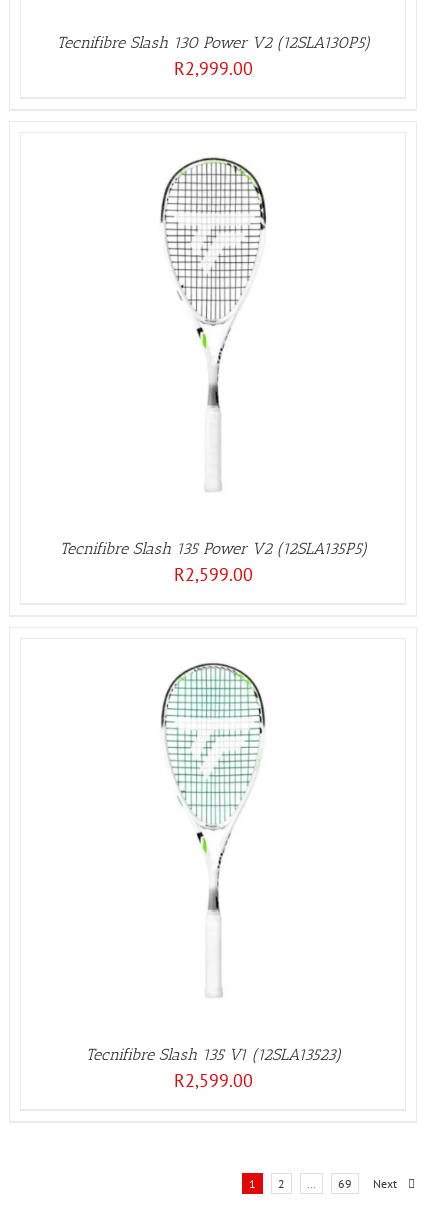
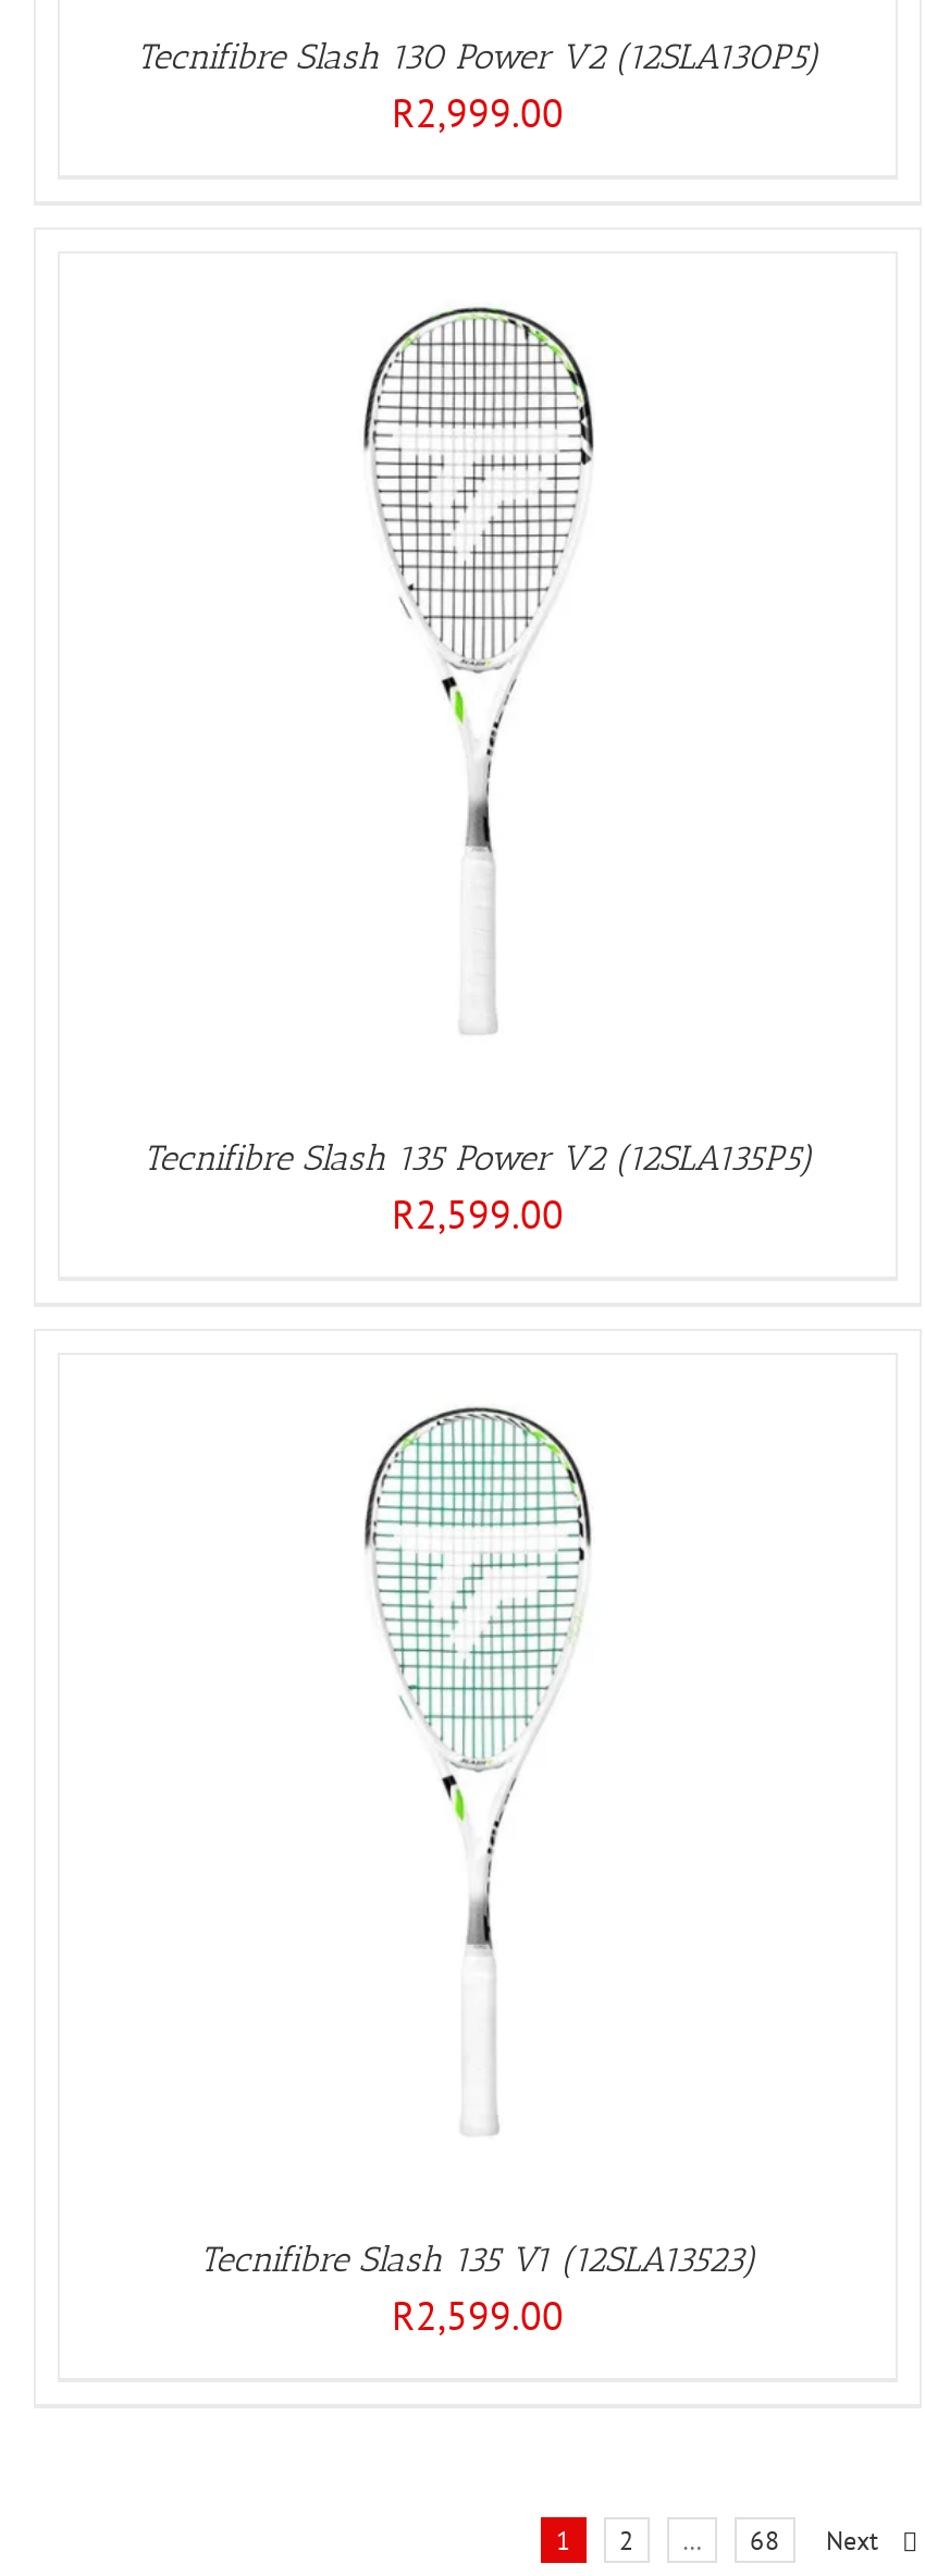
[338,1176,352,1191] 69 -> [750,2525,780,2557] 68

